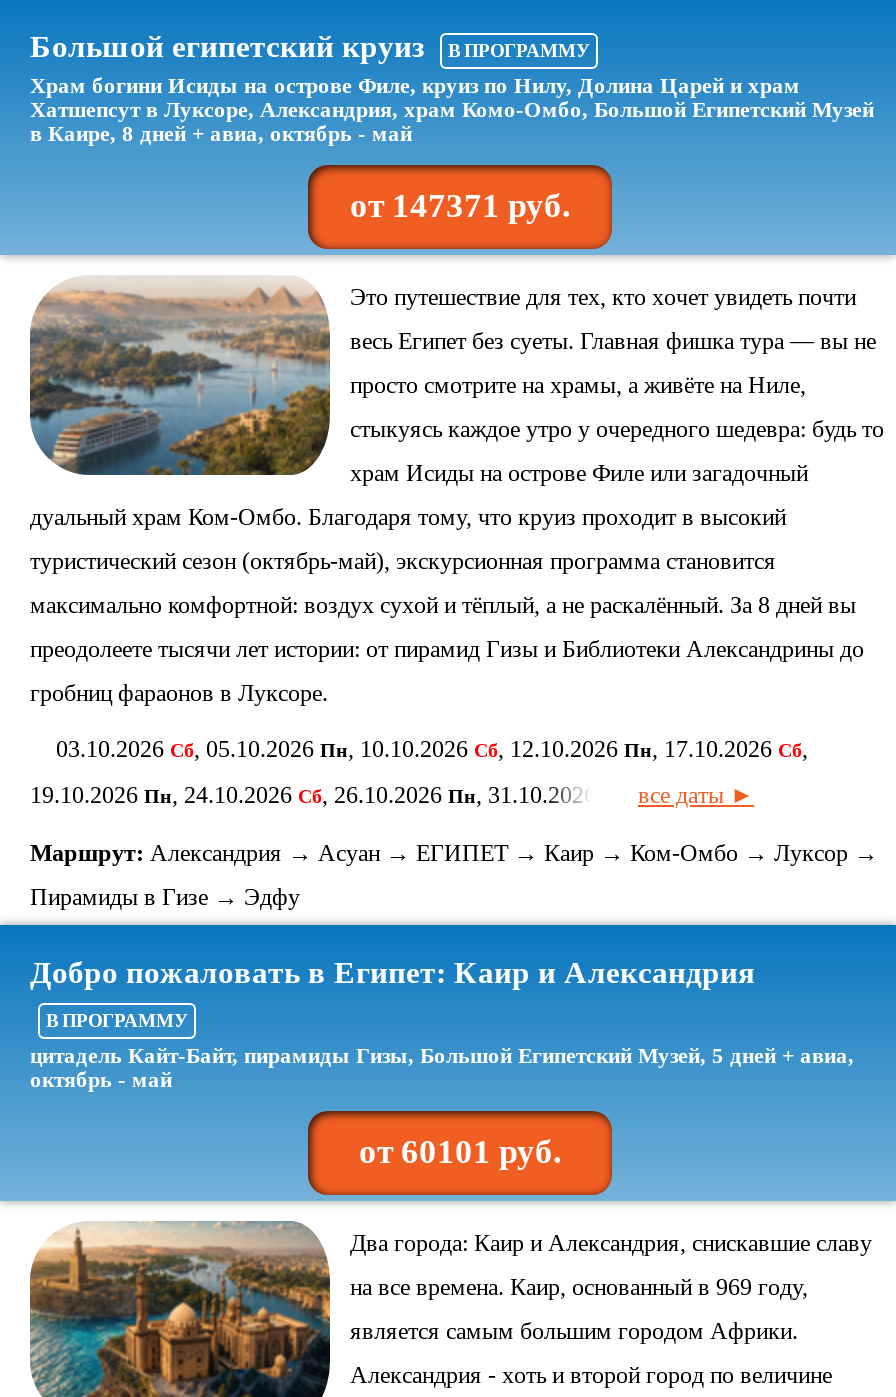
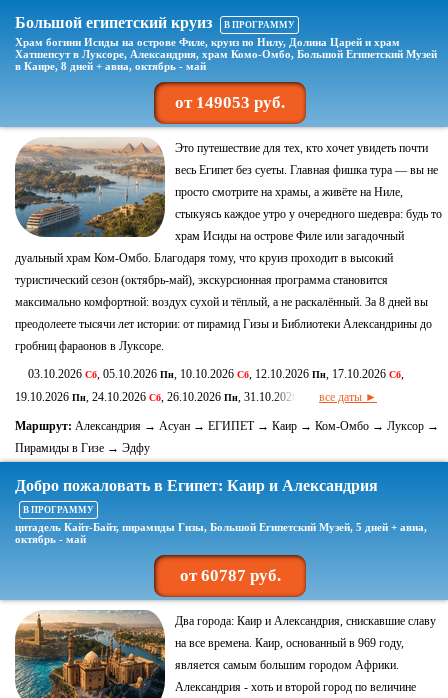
[350,187,570,225] от 147371 руб. -> [175,93,285,112] от 149053 руб.
[359,1133,561,1171] от 60101 руб. -> [179,566,280,585] от 60787 руб.

